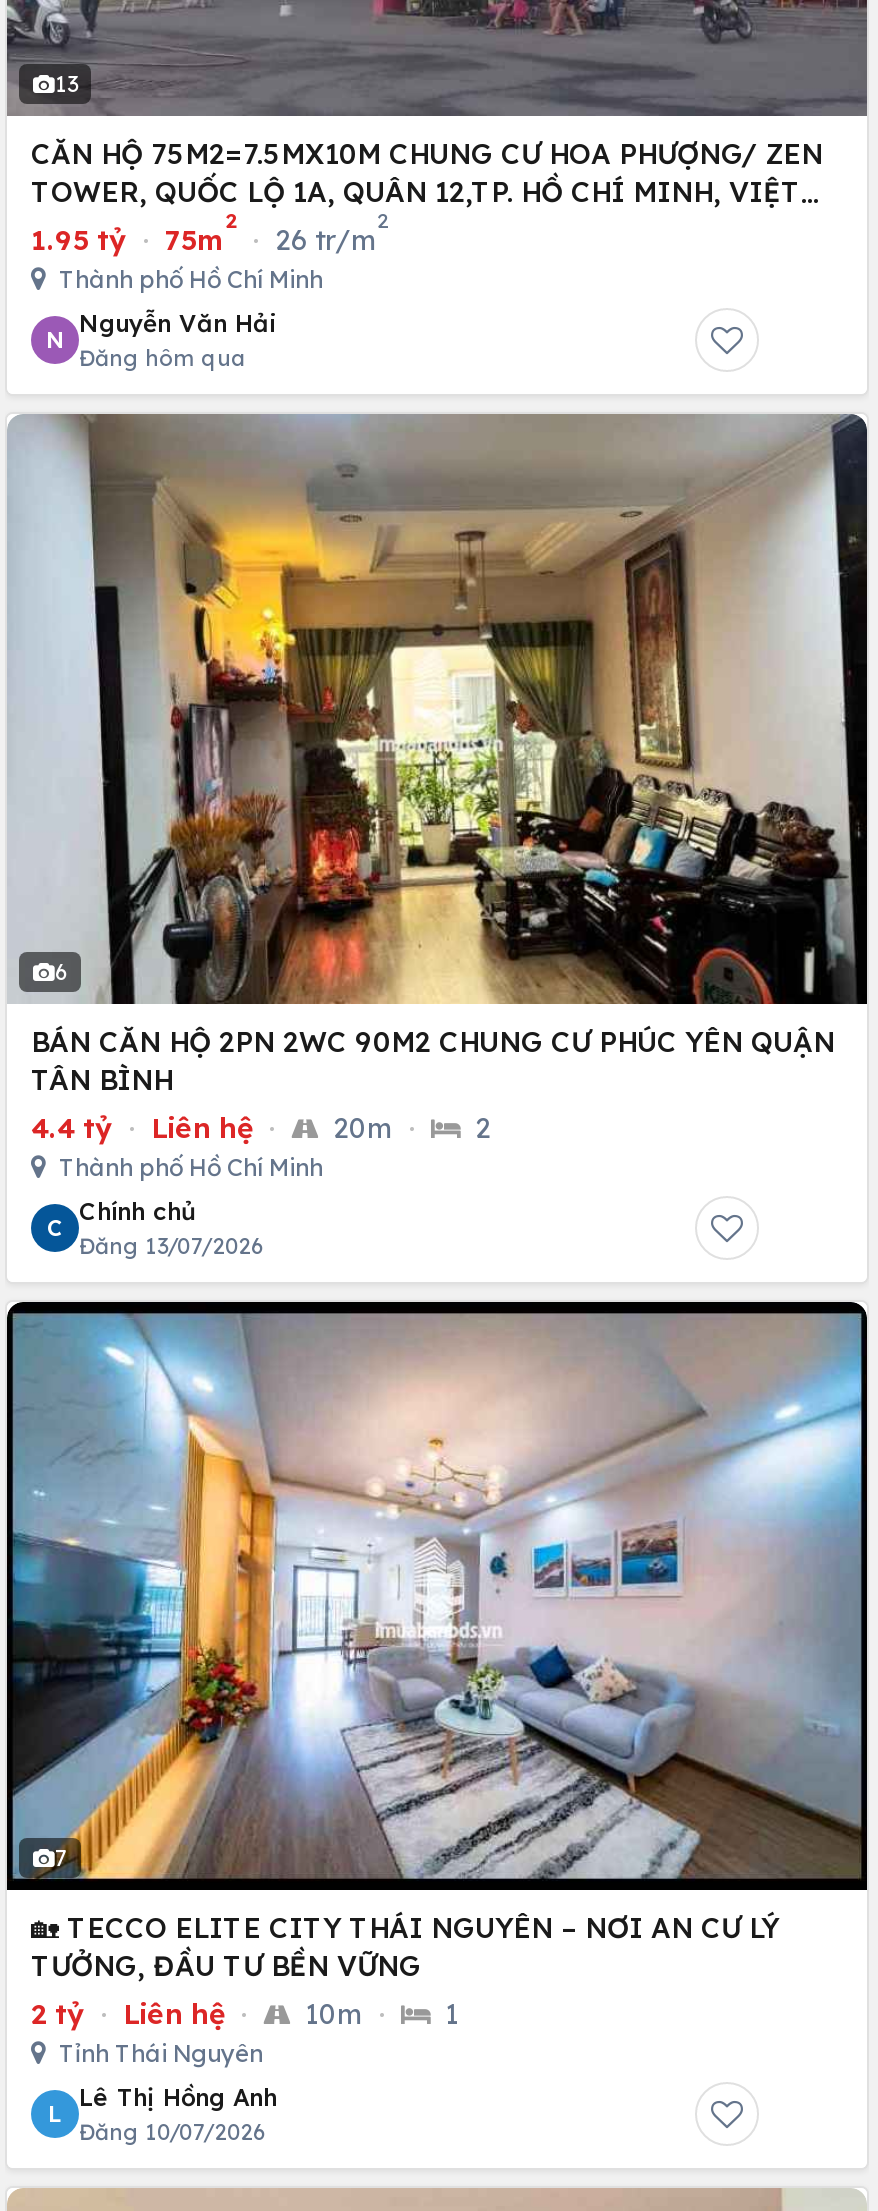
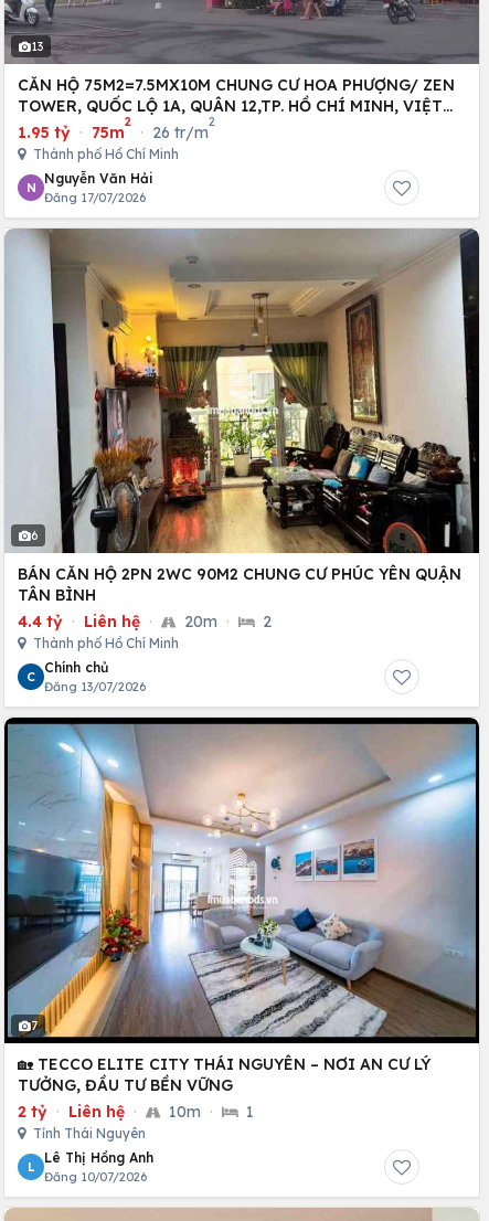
[79,344,247,372] Đăng hôm qua -> [44,190,146,206] Đăng 17/07/2026

